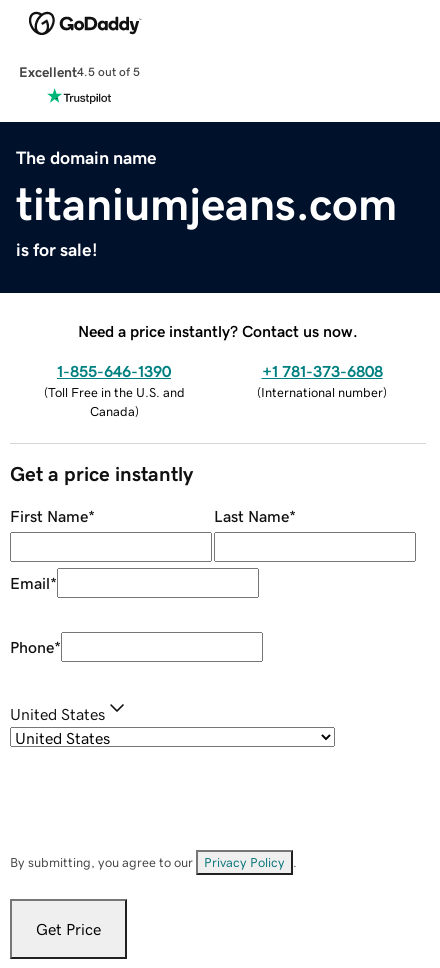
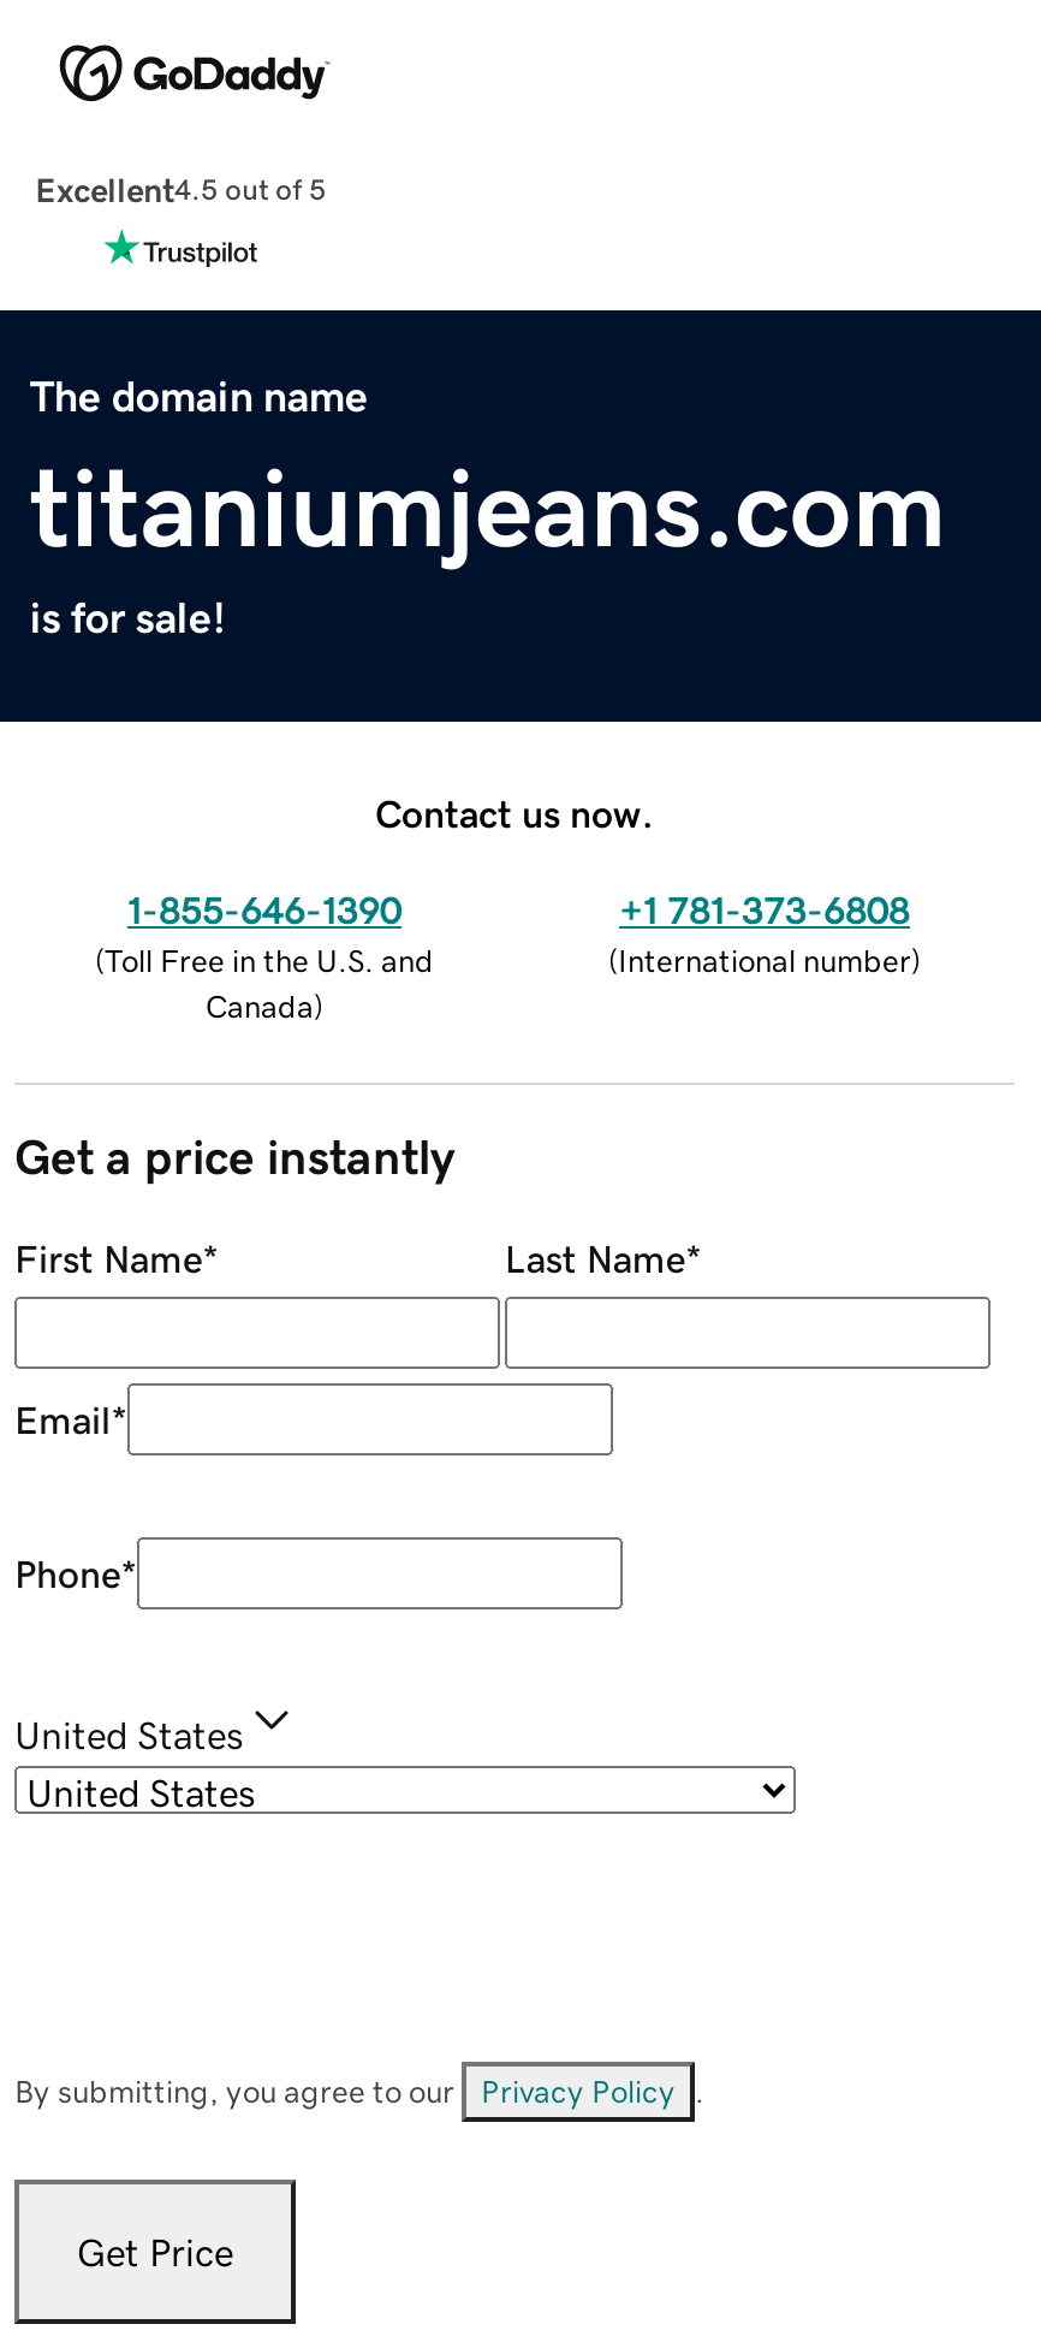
[78,323,358,339] Need a price instantly? Contact us now. -> [375,793,654,831] Contact us now.

